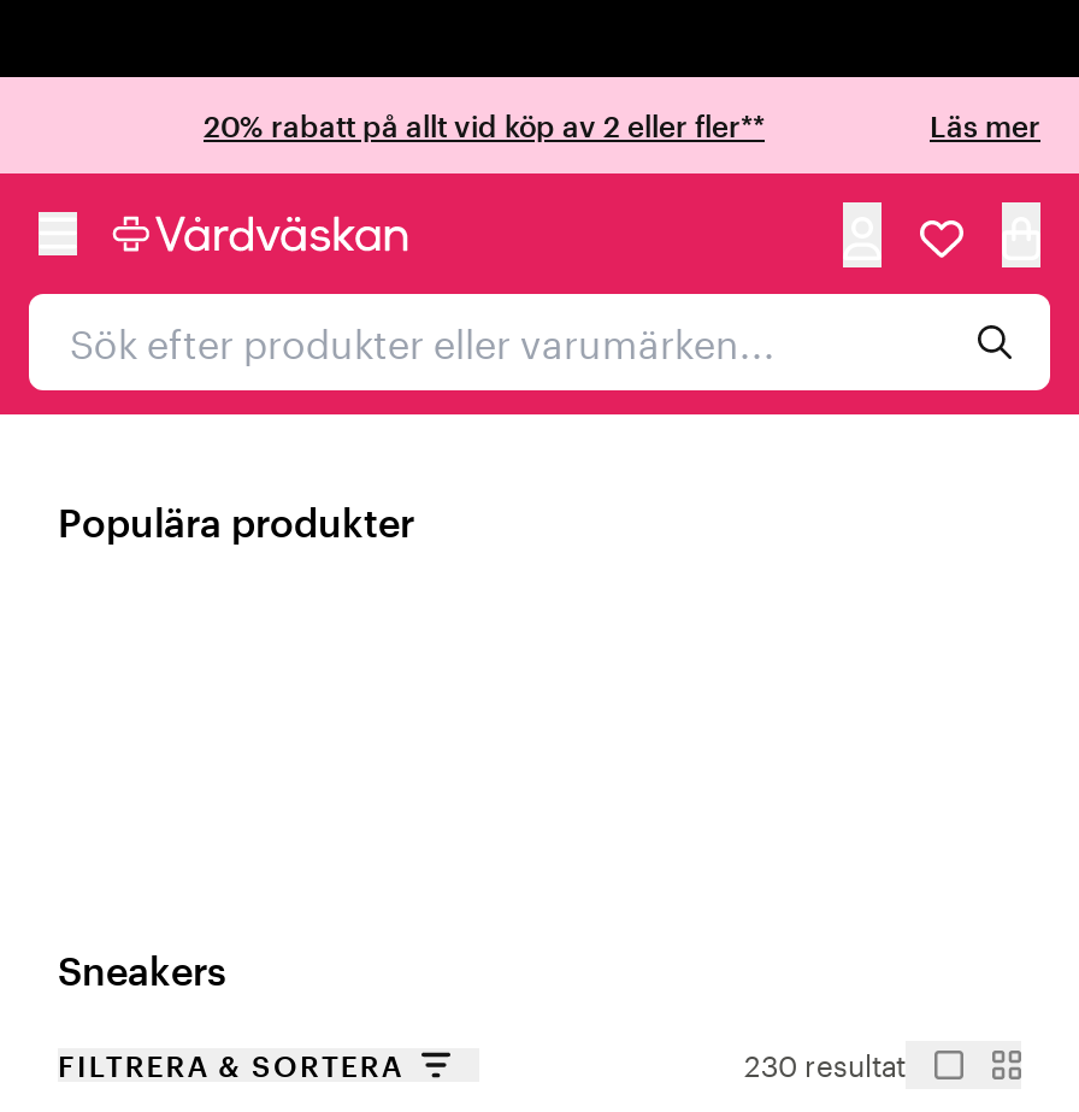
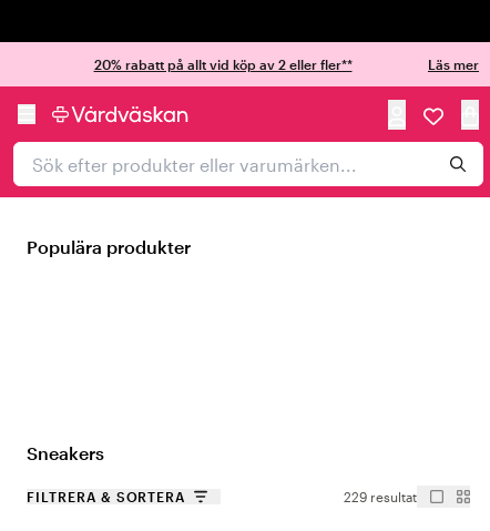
[744,1048,906,1082] 230 resultat -> [344,489,417,504] 229 resultat

